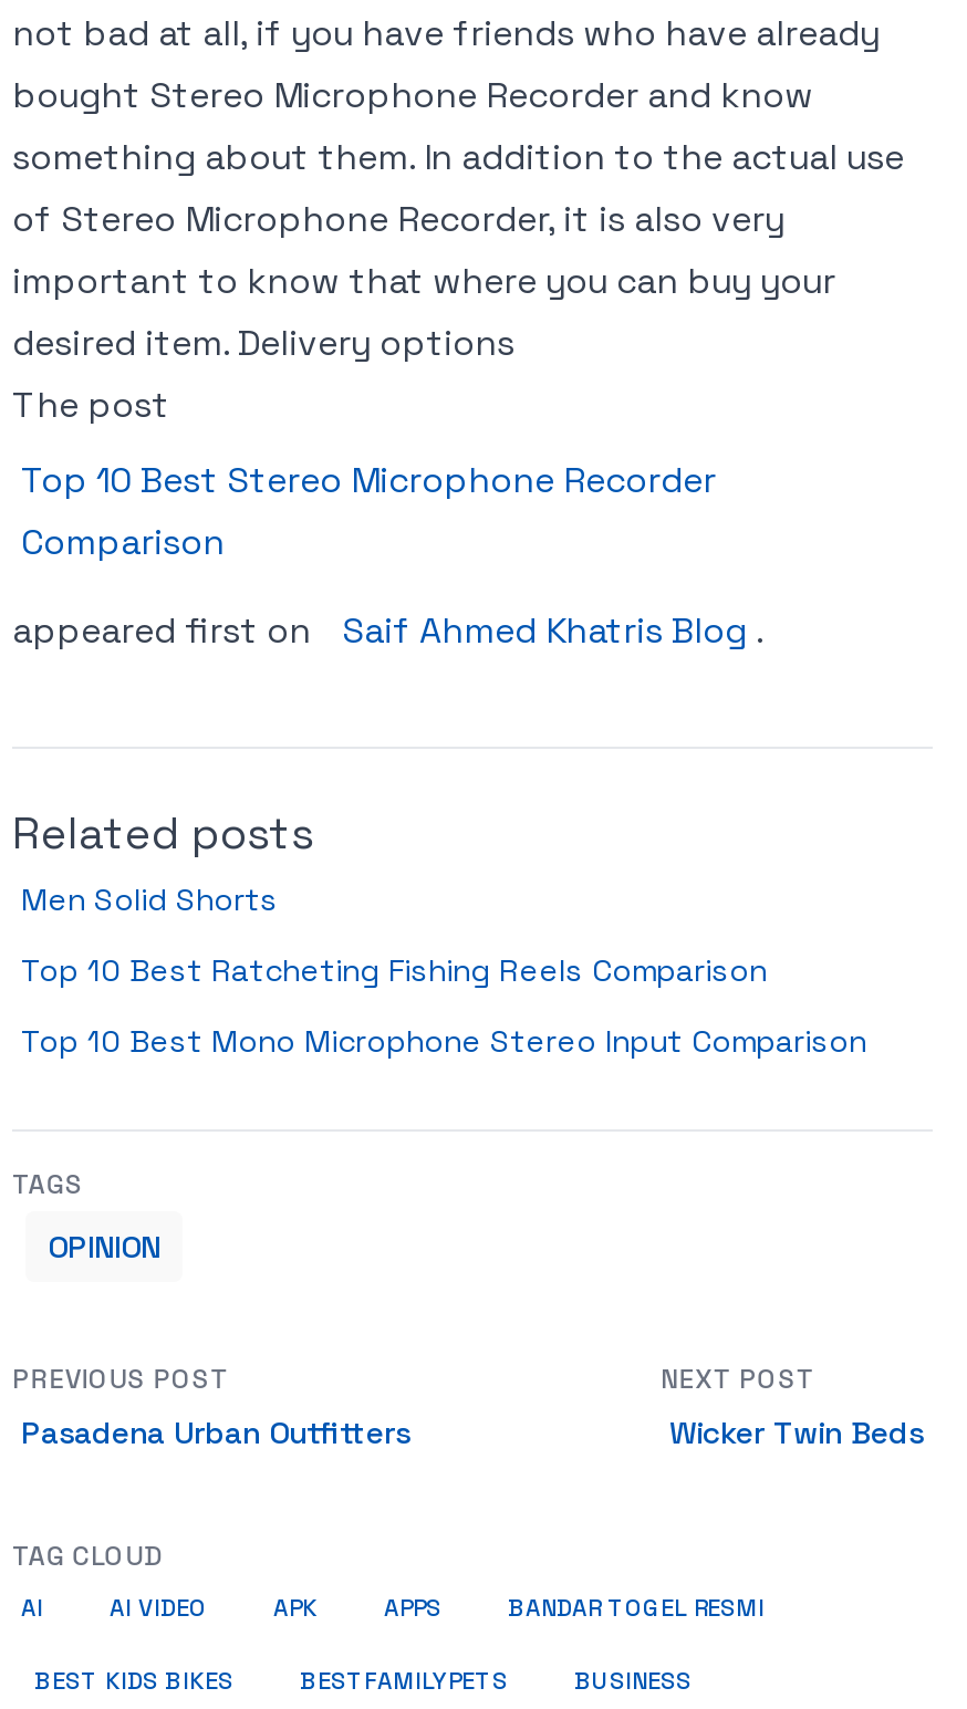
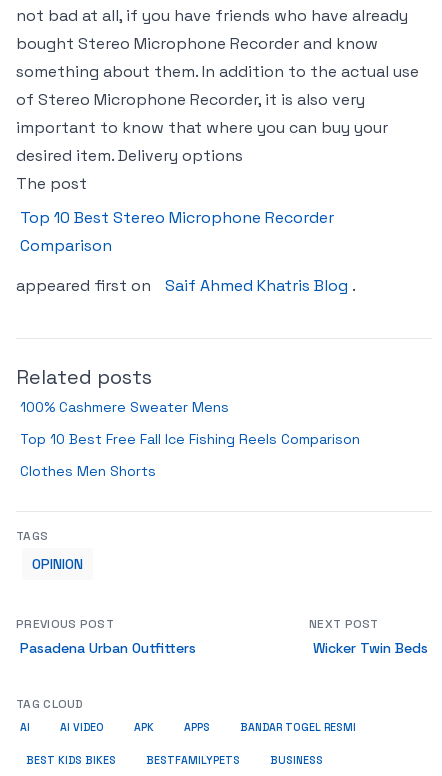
[21,879,278,919] Men Solid Shorts -> [20,398,229,416] 100% Cashmere Sweater Mens
[21,950,767,990] Top 10 Best Ratcheting Fishing Reels Comparison -> [20,430,360,448] Top 10 Best Free Fall Ice Fishing Reels Comparison
[21,1021,866,1061] Top 10 Best Mono Microphone Stereo Input Comparison -> [20,462,156,480] Clothes Men Shorts

